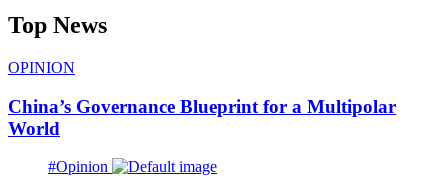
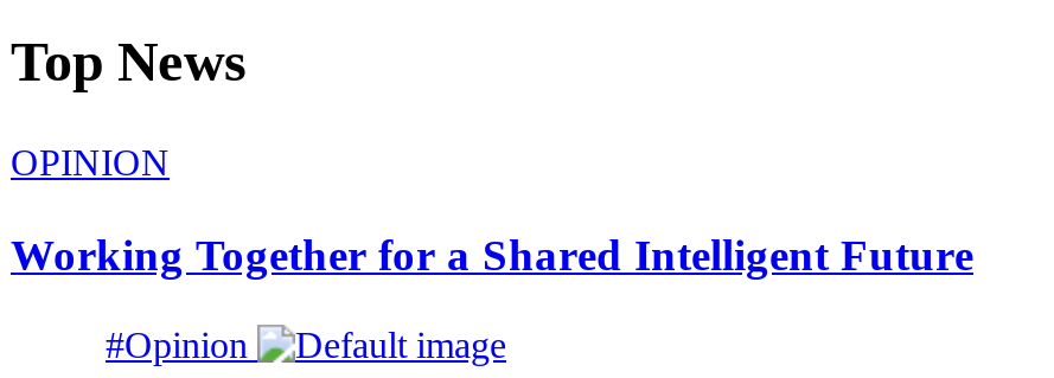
[8,96,396,139] China’s Governance Blueprint for a Multipolar | World -> [11,229,973,279] Working Together for a Shared Intelligent Future

